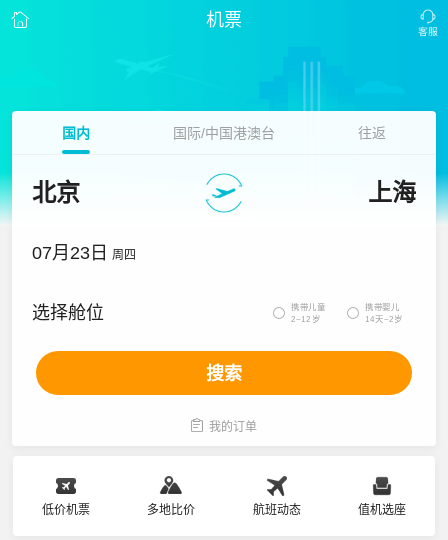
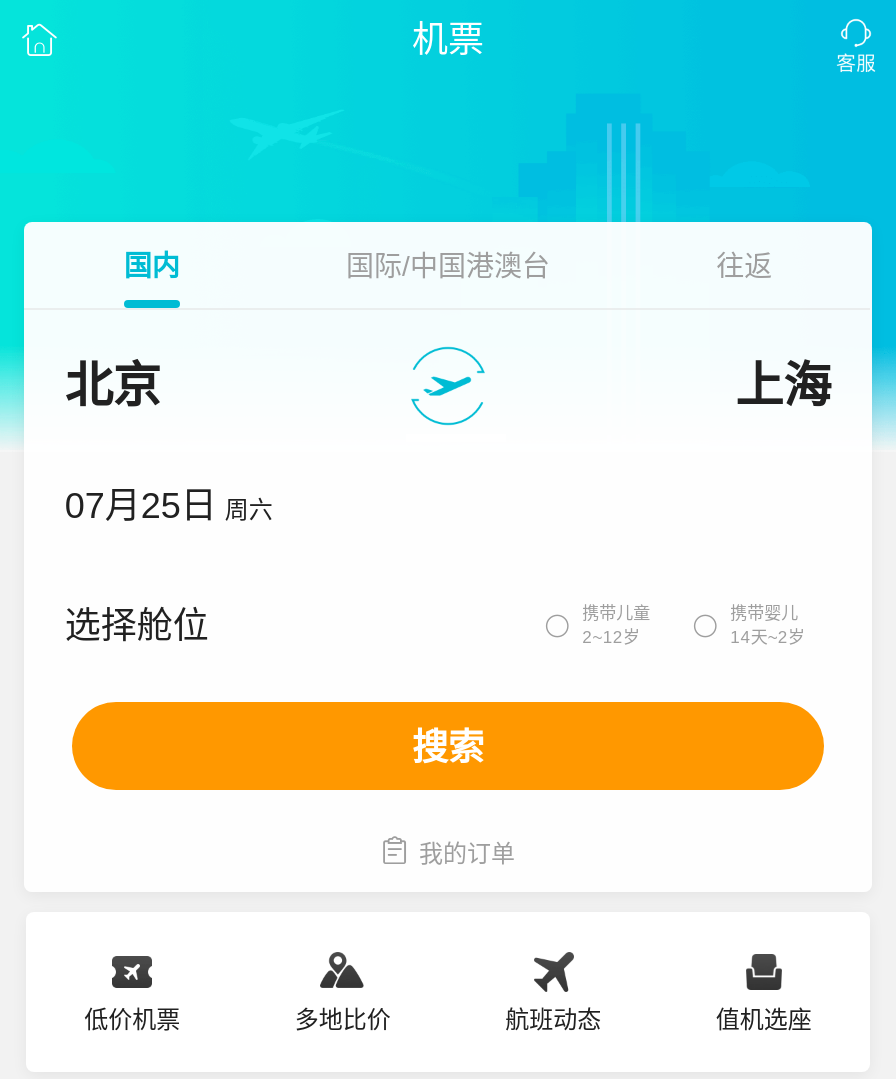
[32,243,136,263] 07月23日 周四 -> [65,486,273,526] 07月25日 周六

